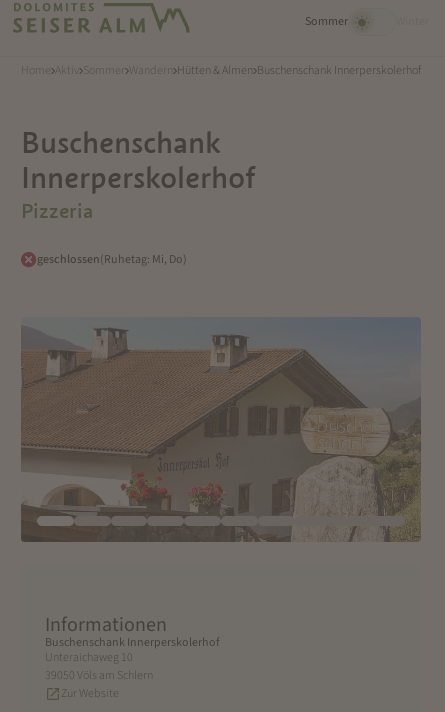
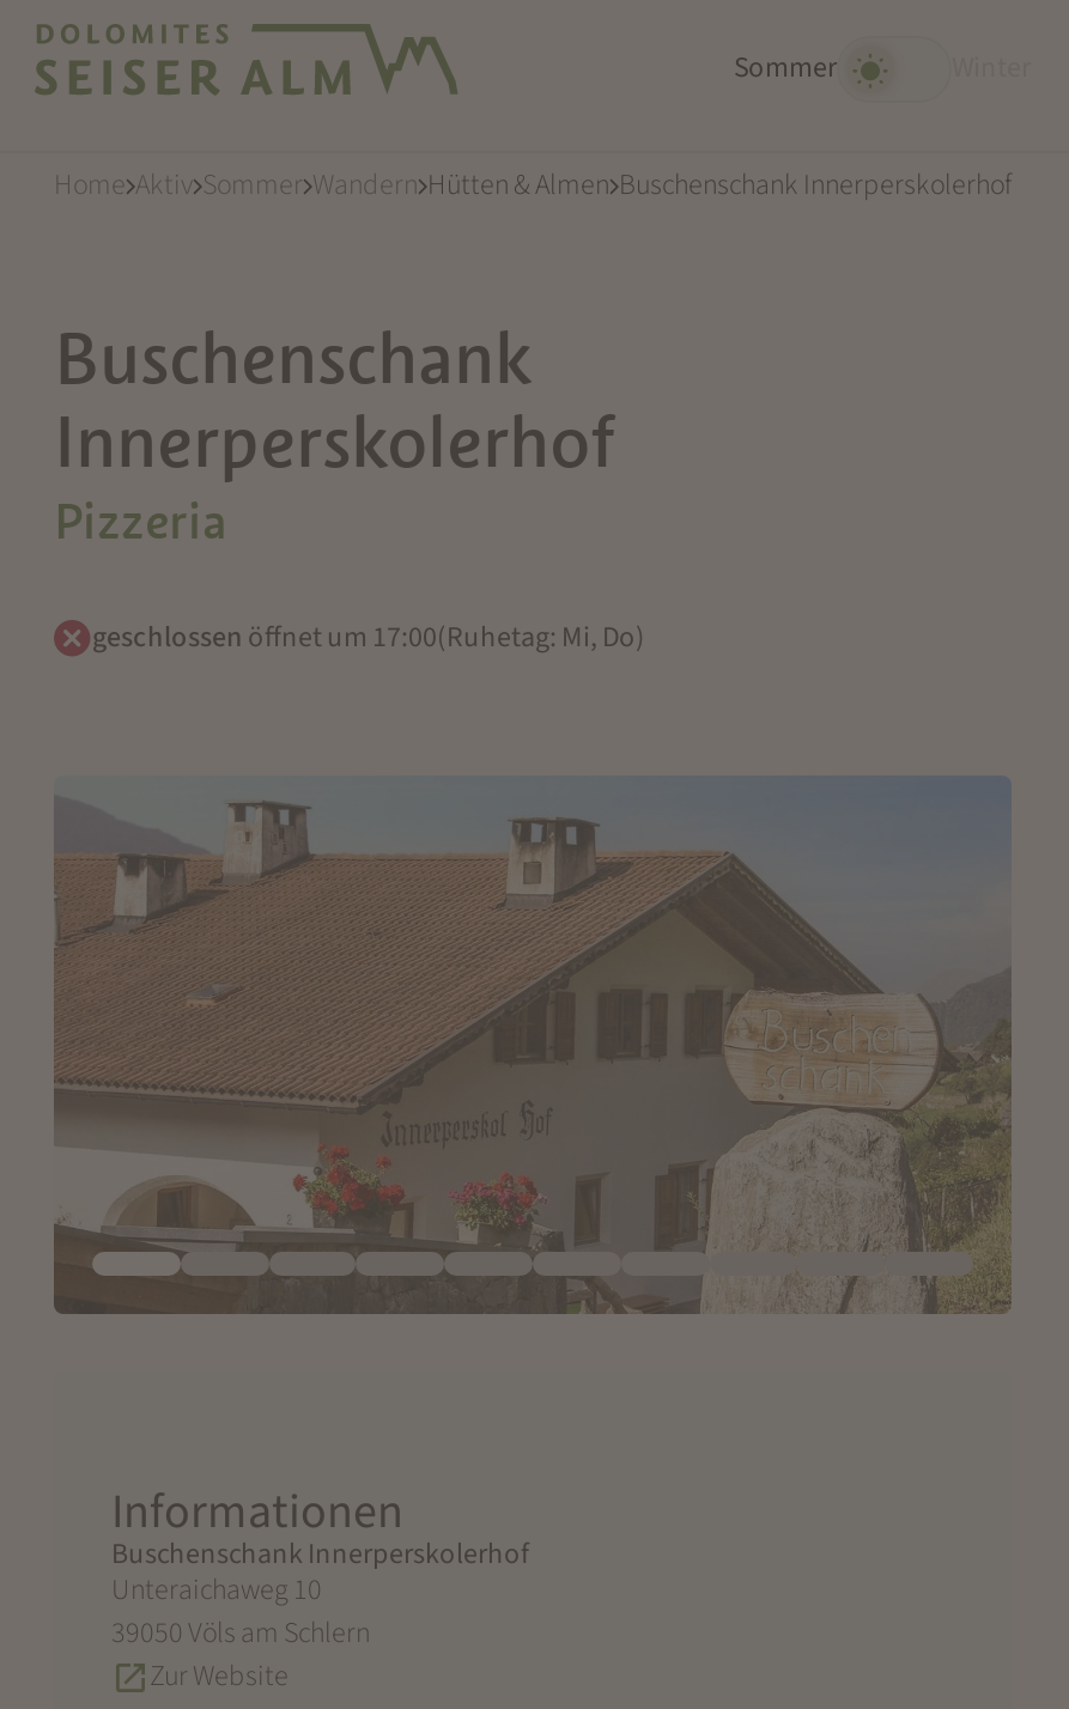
[37,251,187,268] geschlossen(Ruhetag: Mi, Do) -> [92,618,645,658] geschlossen öffnet um 17:00(Ruhetag: Mi, Do)

